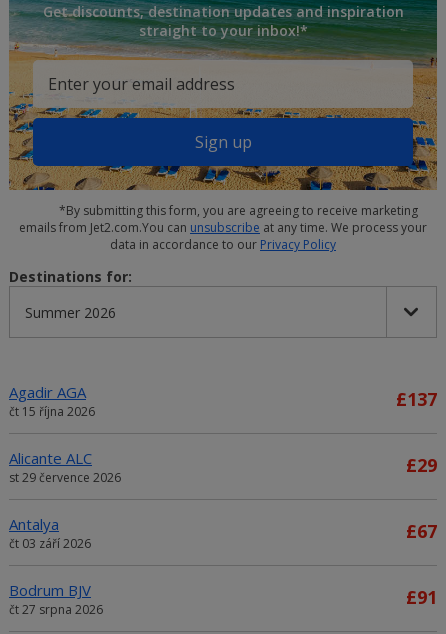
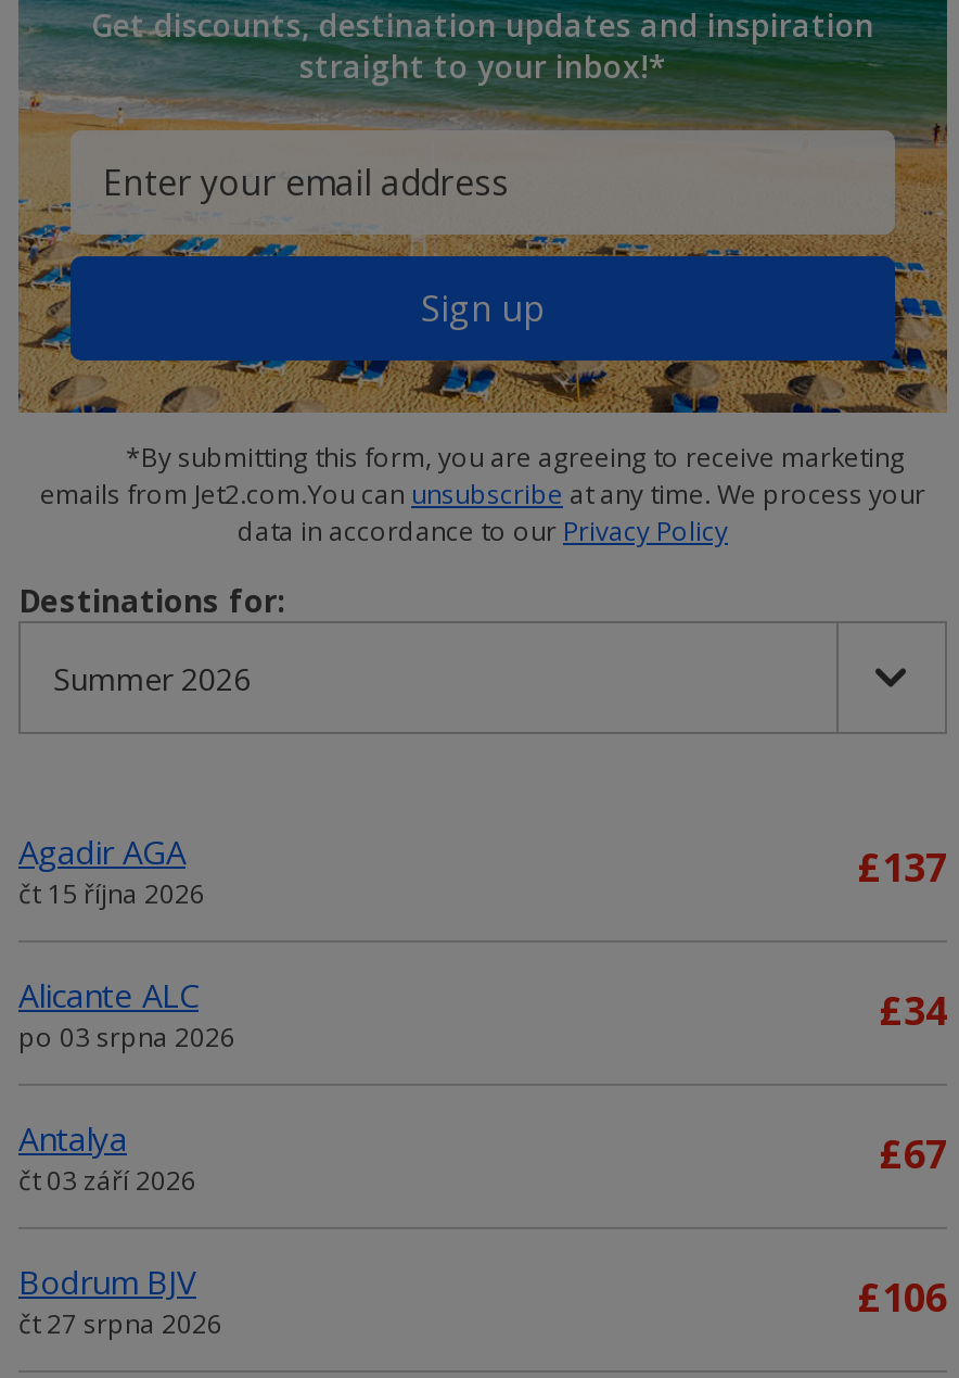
[406,453,437,477] £29 -> [880,984,947,1037] £34
[9,469,121,486] st 29 července 2026 -> [18,1019,235,1056] po 03 srpna 2026
[406,585,437,609] £91 -> [858,1271,947,1323] £106

